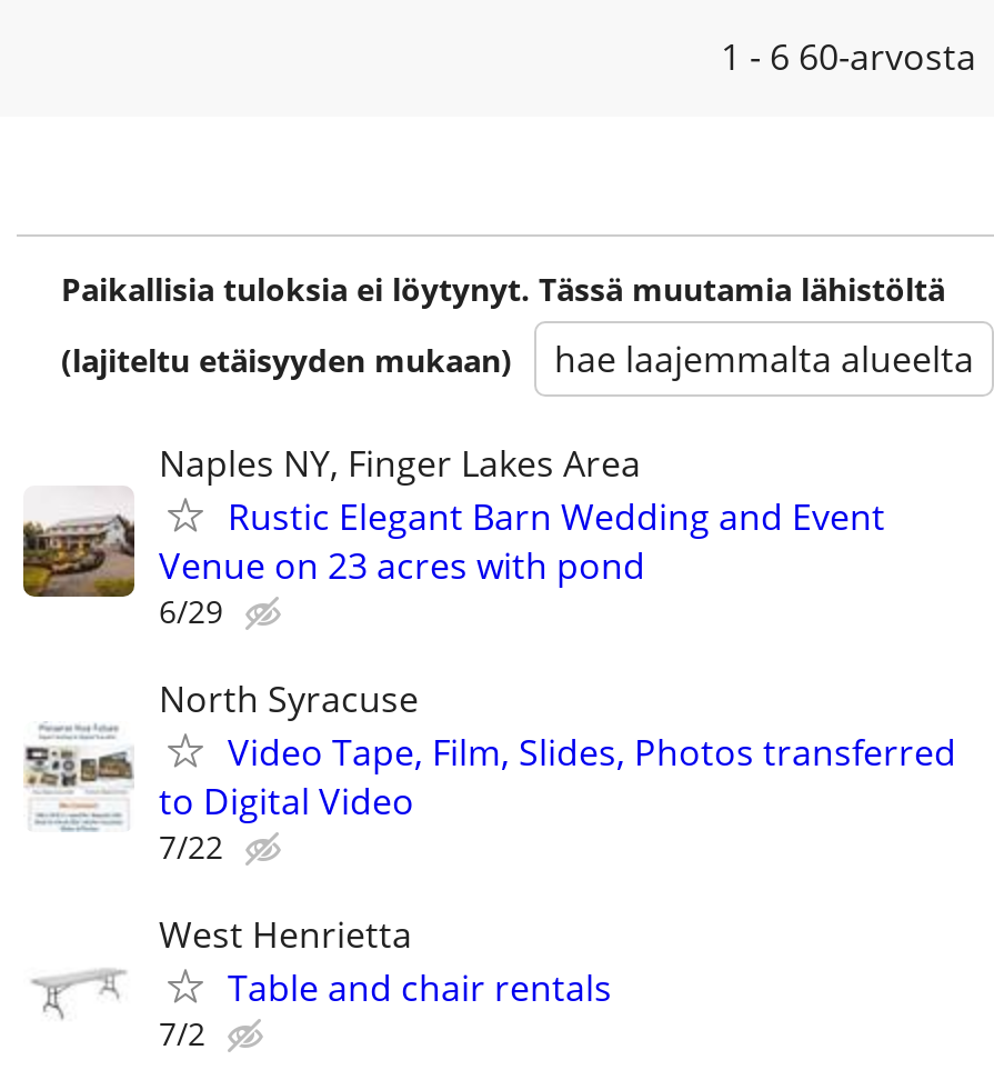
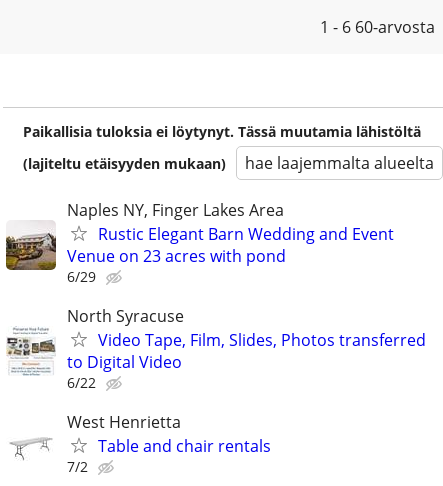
[159,826,223,868] 7/22 -> [67,373,96,392] 6/22

